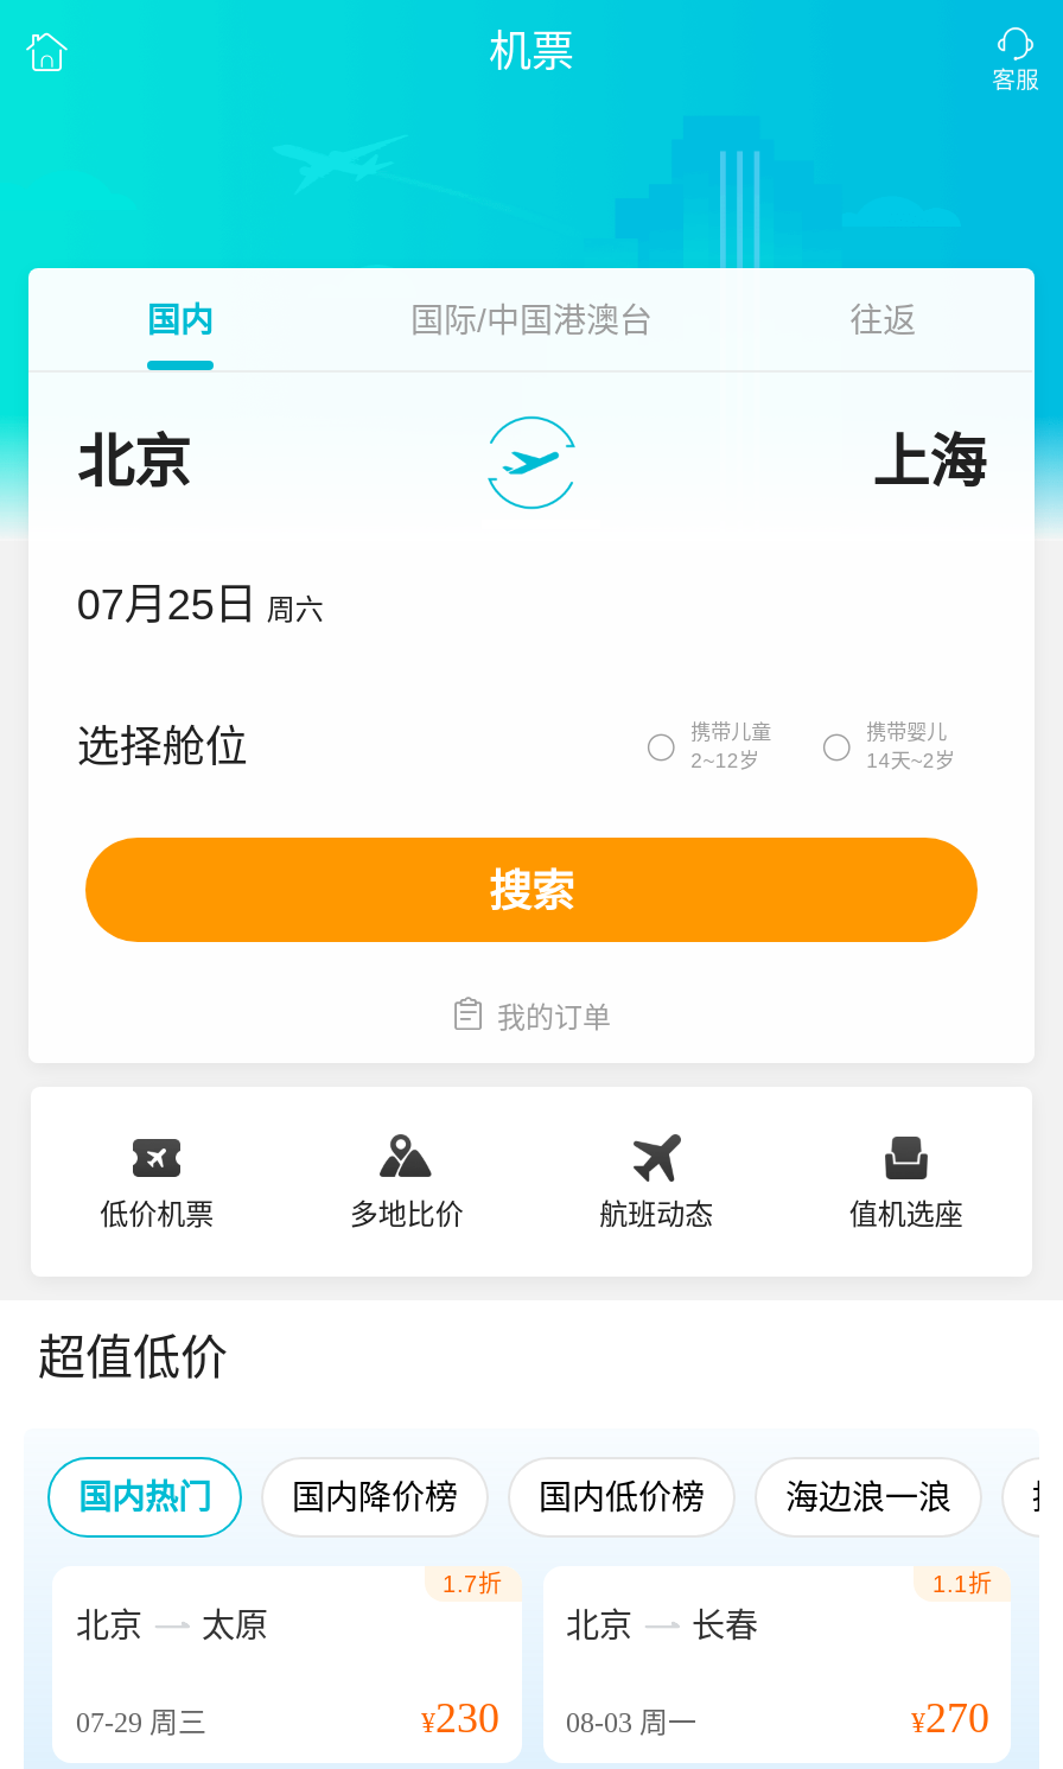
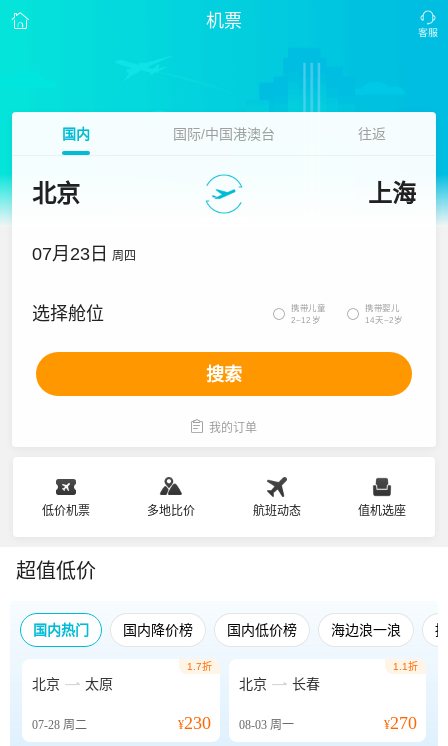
[77,581,323,629] 07月25日 周六 -> [32,244,136,264] 07月23日 周四
[76,1706,206,1739] 07-29周三 -> [32,718,87,732] 07-28周二

